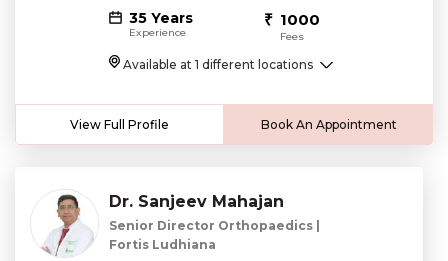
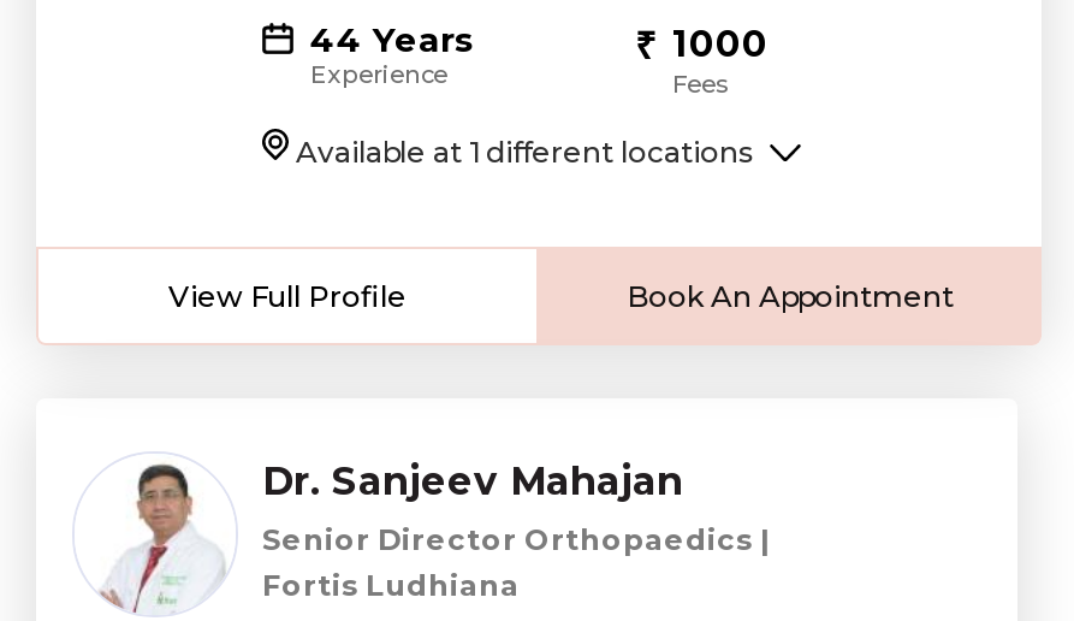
[129,9,193,27] 35 Years -> [310,18,474,62] 44 Years

